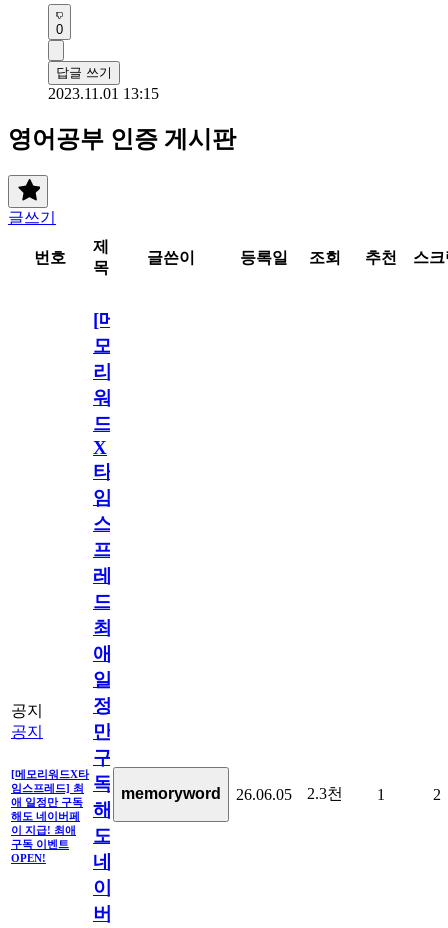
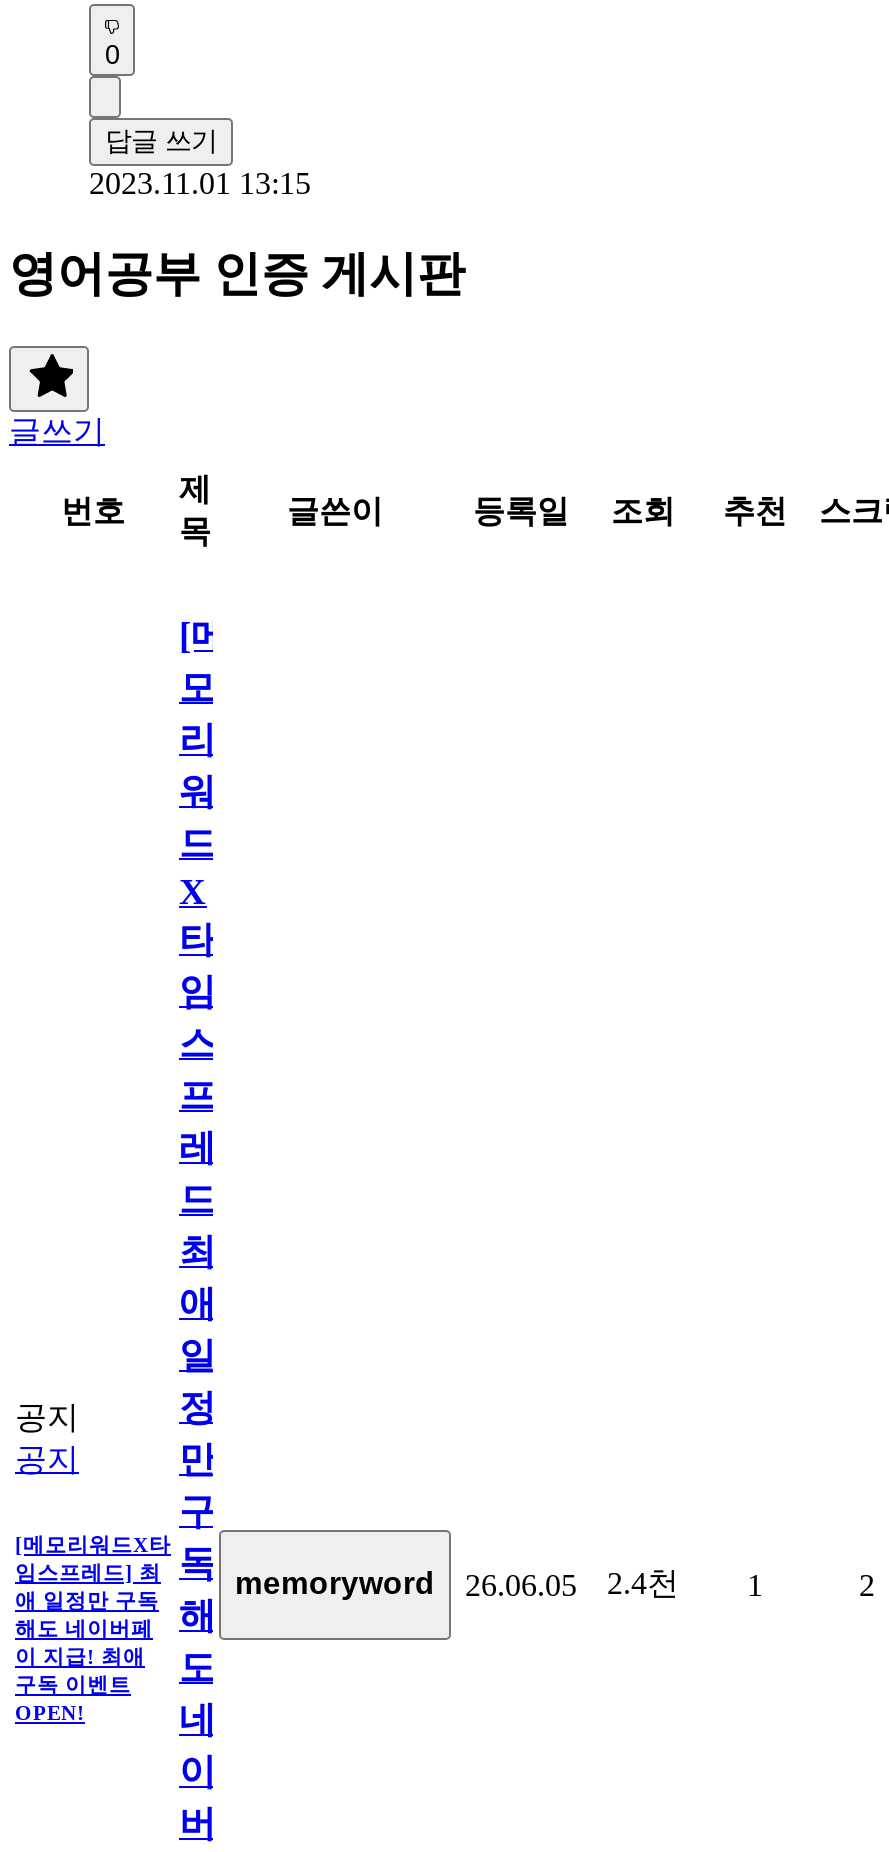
[11,768,385,803] [메모리워드X타 임스프레드] 최 독 memoryword 26.06.05 2.3천 1 -> [15,1531,763,1601] [메모리워드X타 임스프레드] 최 독 memoryword 26.06.05 2.4천 1

